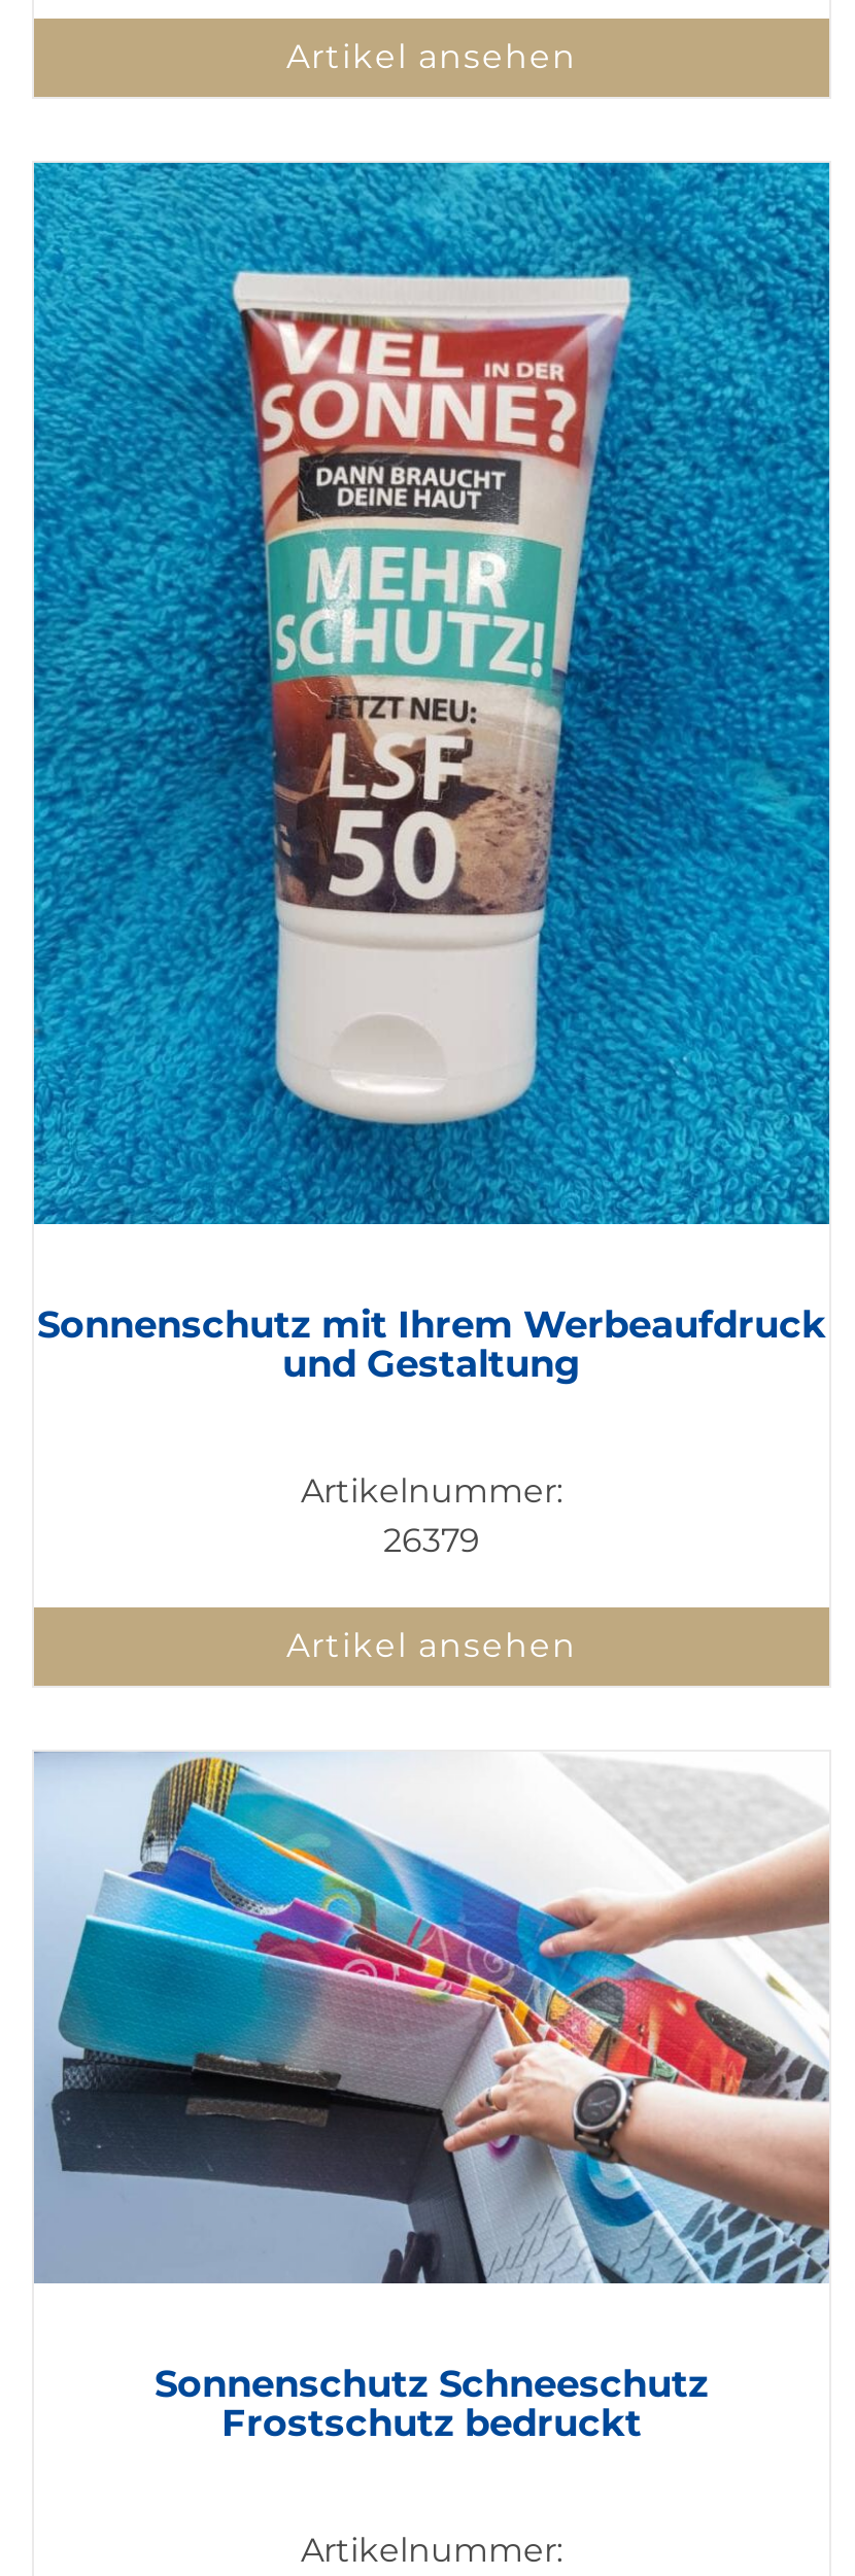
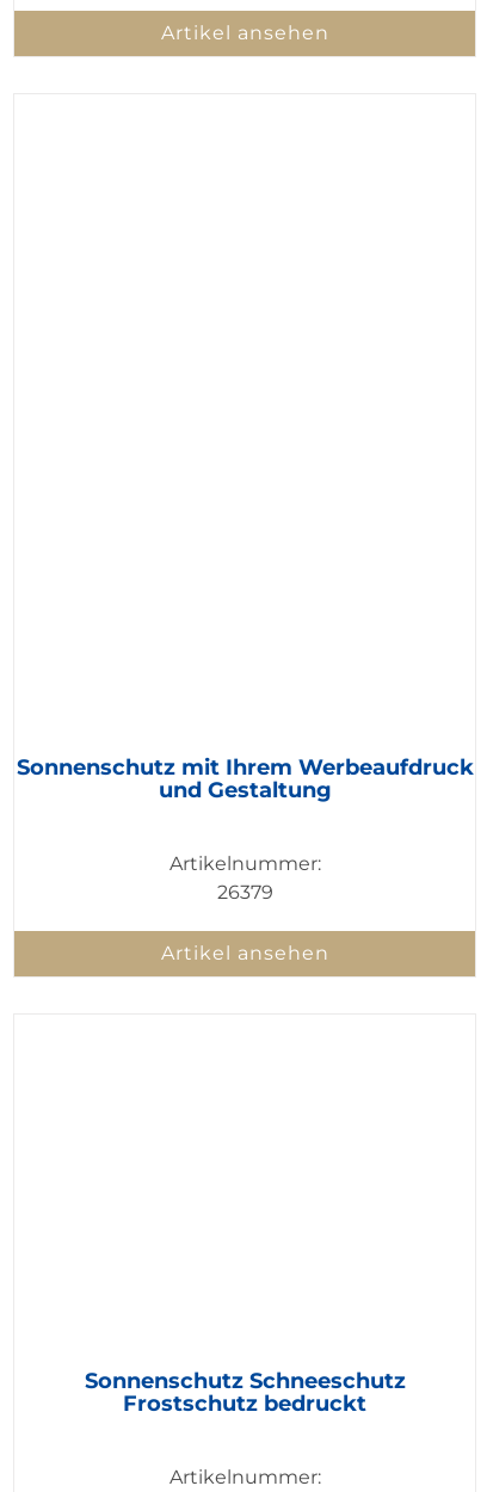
[32,161,831,1226] [image] -> none
[32,1752,831,2285] [image] -> none

